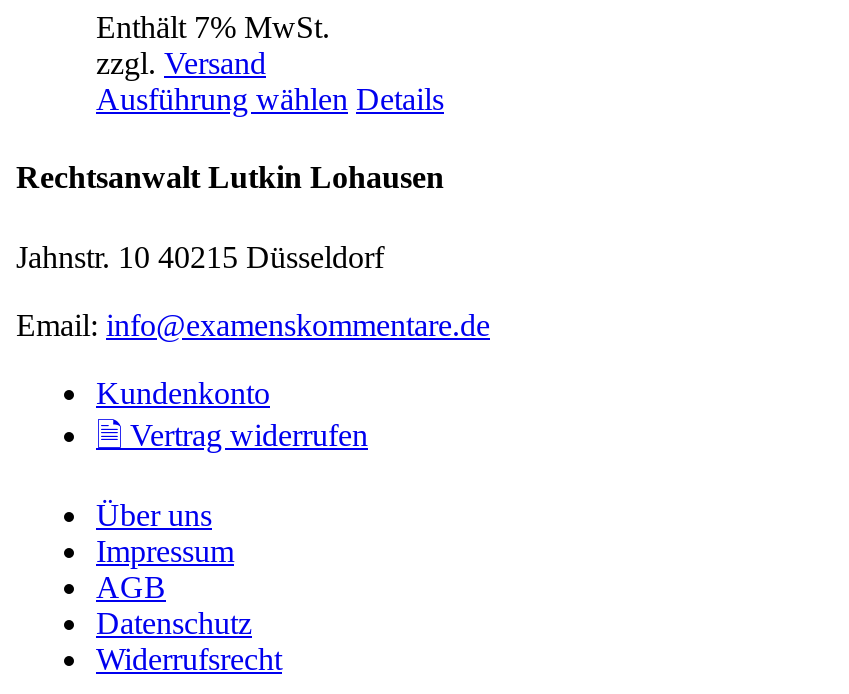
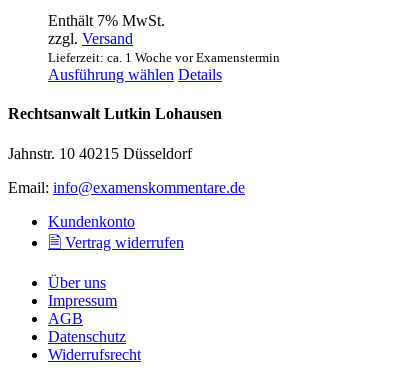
none -> [48,50,280,65] Lieferzeit: ca. 1 Woche vor Examenstermin

